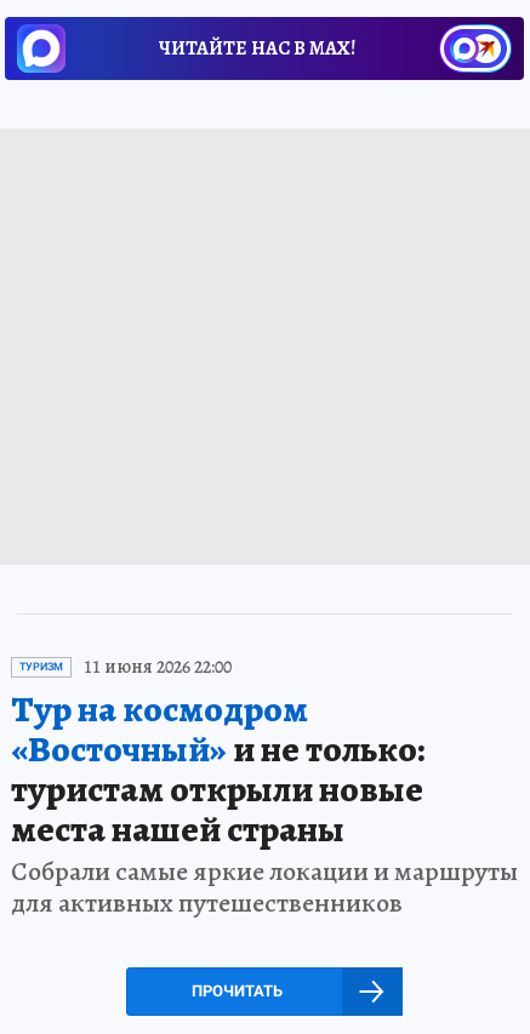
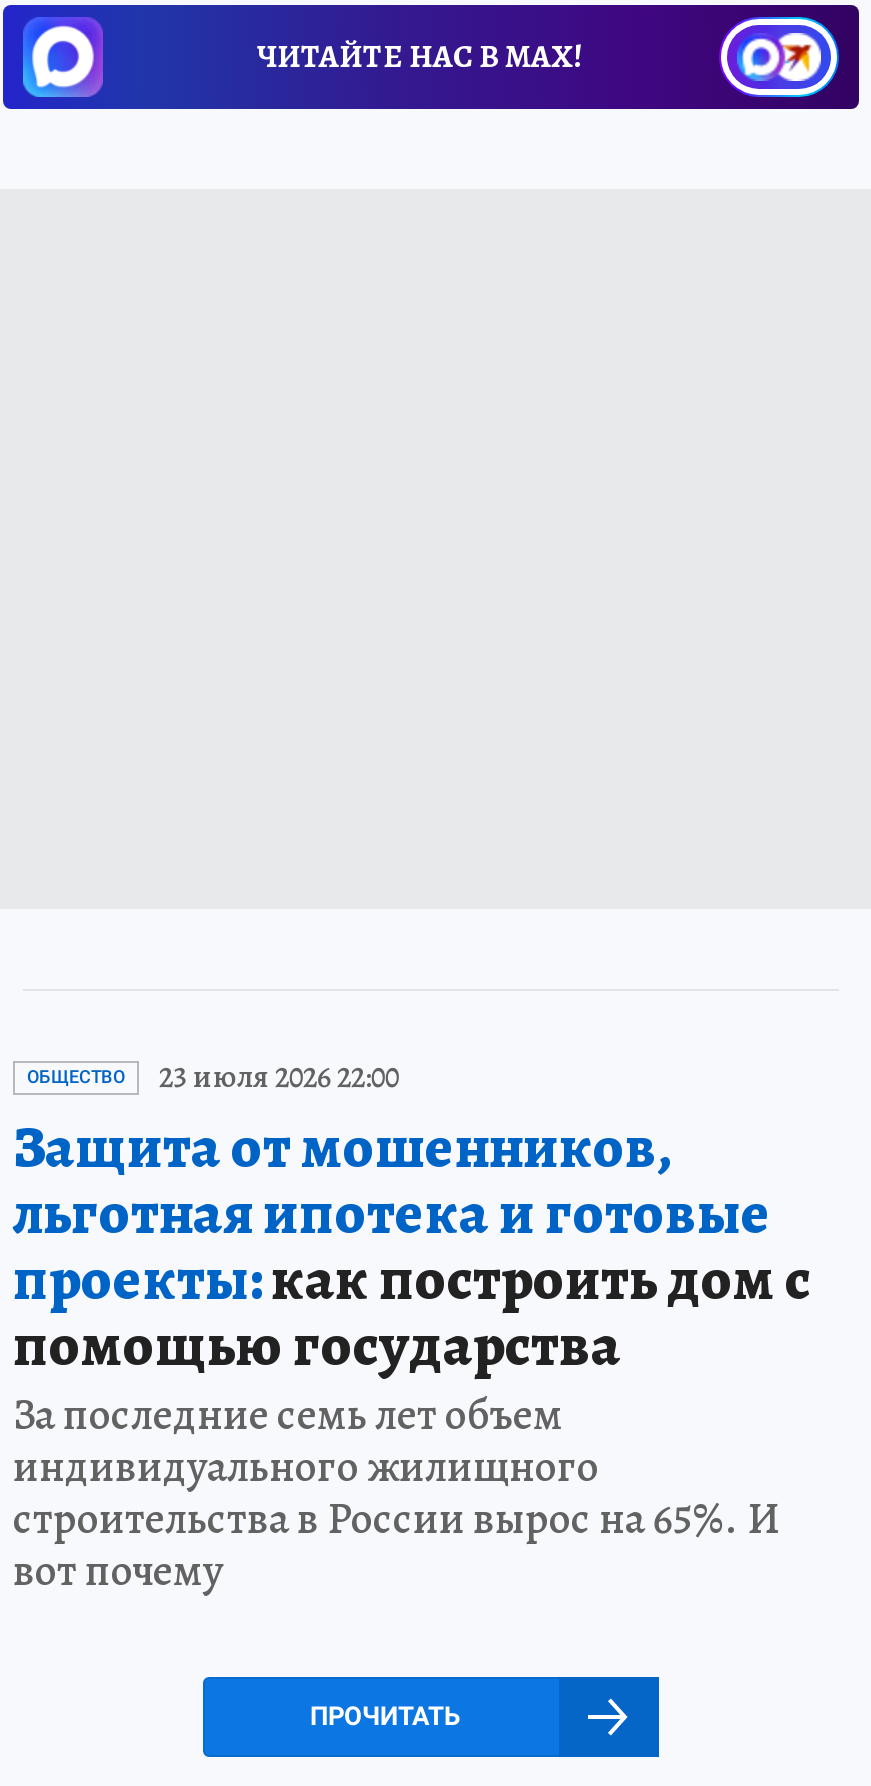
[11,653,518,921] ТУРИЗМ | 11 июня 2026 22:00 | Тур на космодром | «Восточный»и не только: | туристам открыли новые | места нашей страны | Собрали самые яркие локации и маршруты | для активных путешественников -> [13,1055,811,1601] ОБЩЕСТВО | 23 июля 2026 22:00 | Защита от мошенников, | льготная ипотека и готовые | проекты:как построить дом с | помощью государства | За последние семь лет объем | индивидуального жилищного | строительства в России вырос на 65%. И | вот почему

